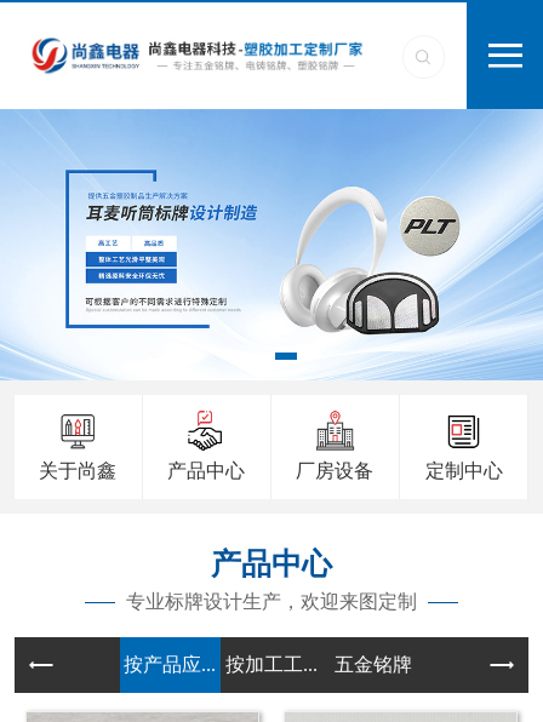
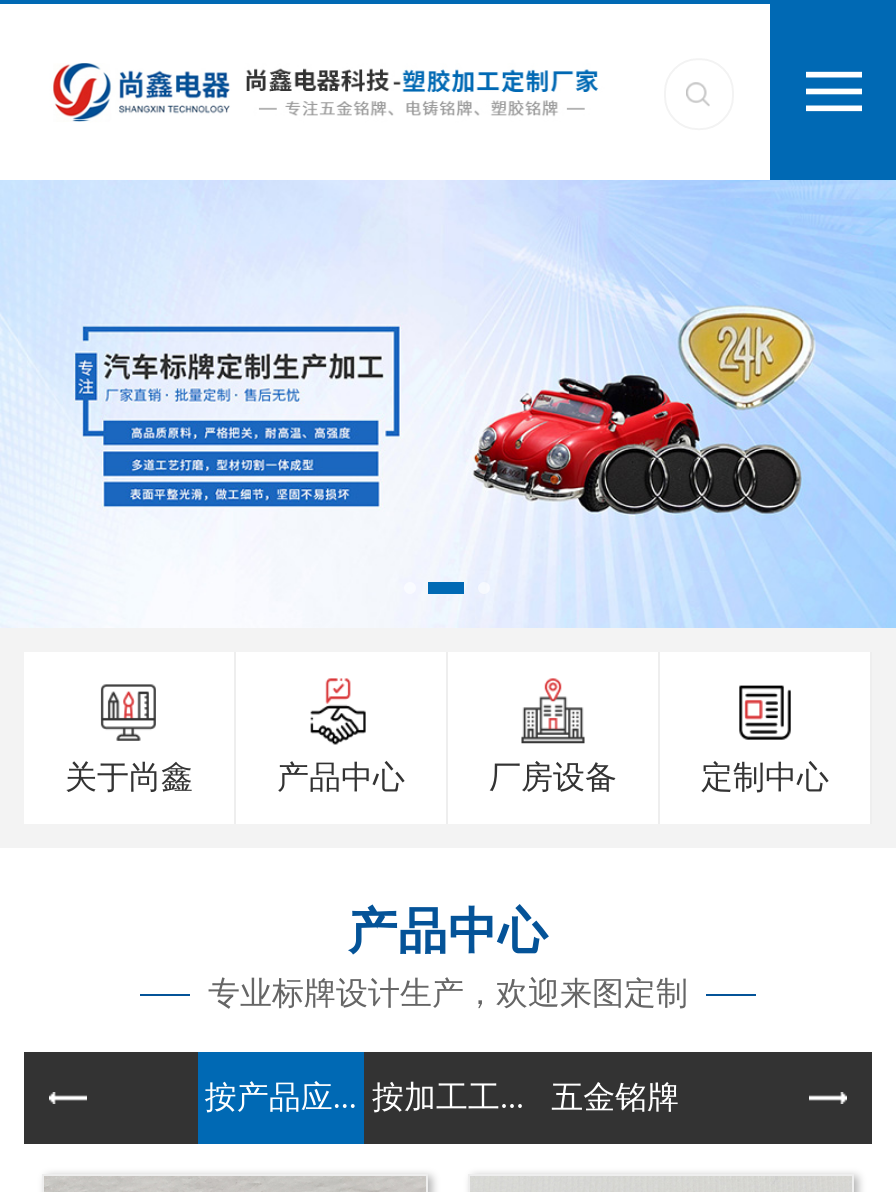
[4,109,539,380] [image] -> [6,182,890,626] [image]

